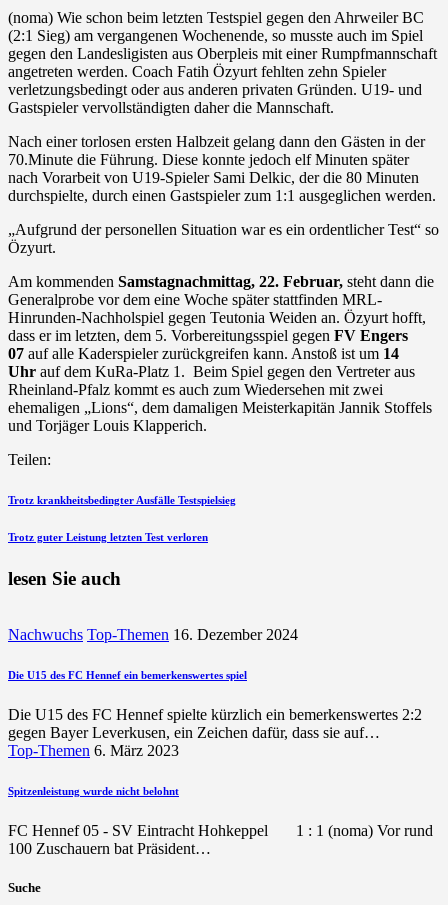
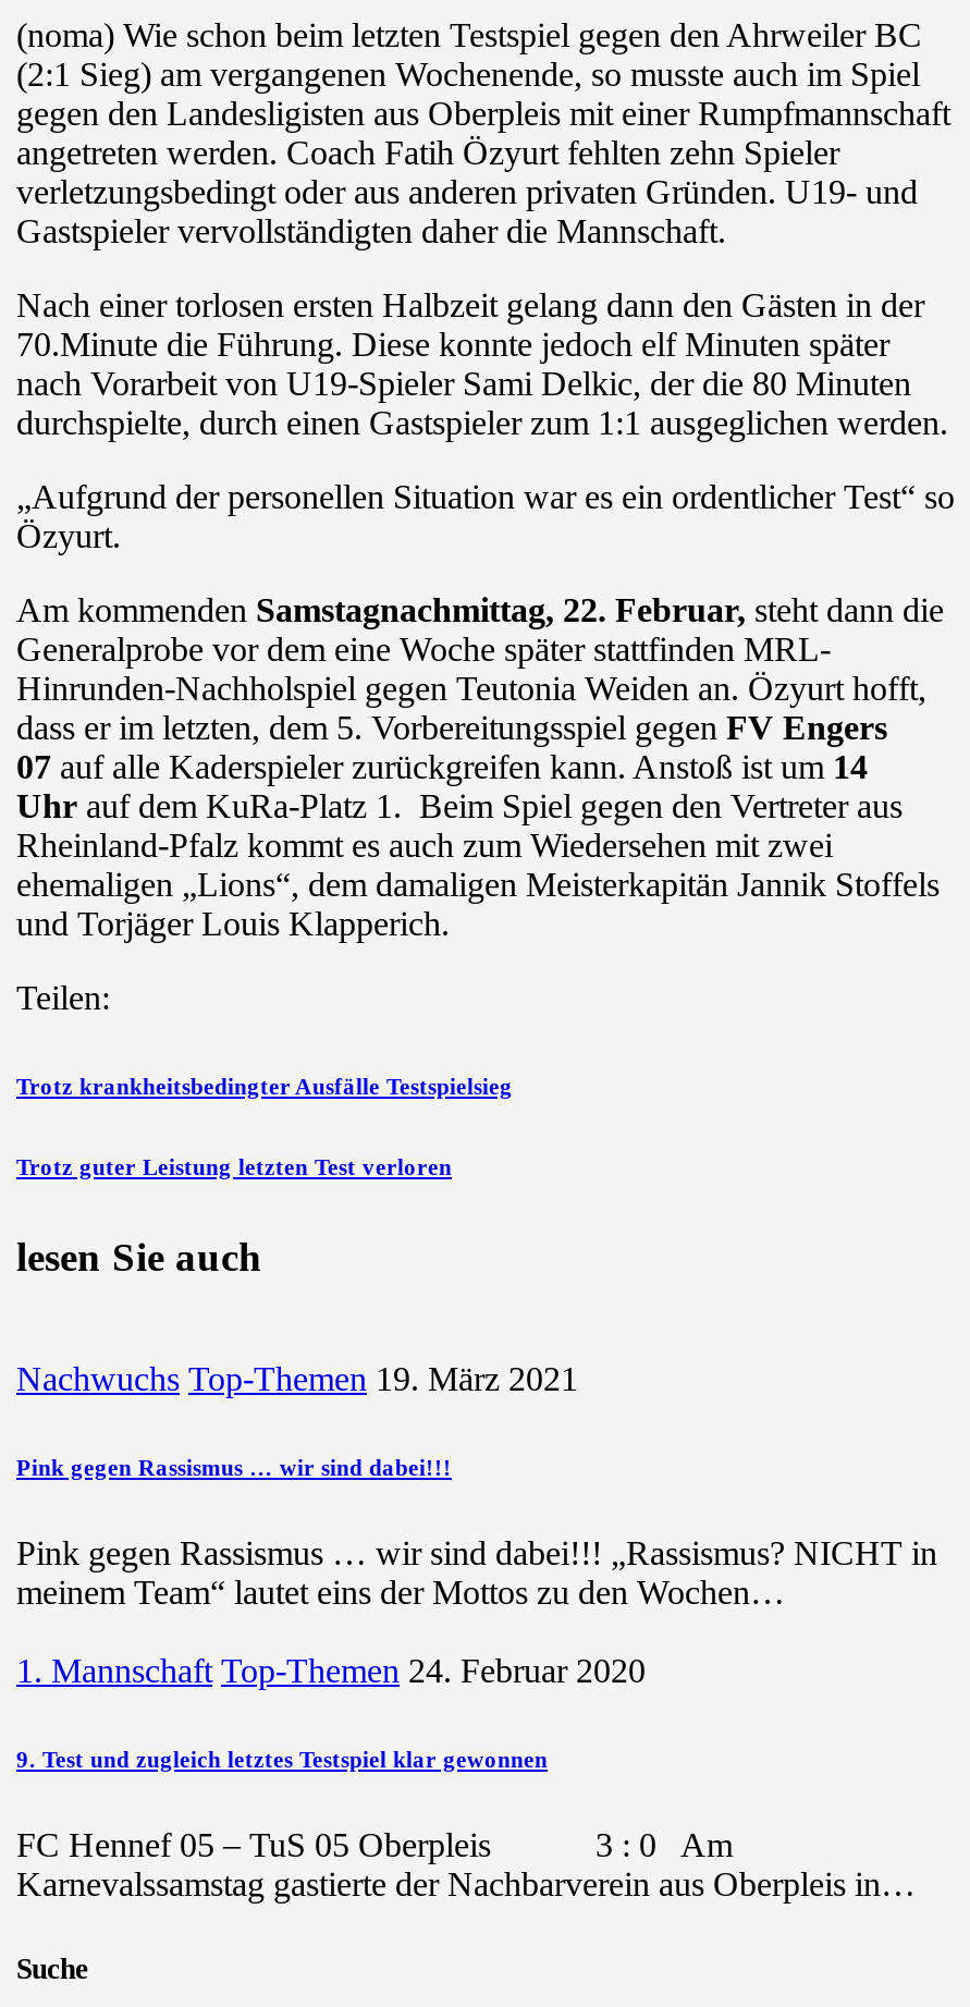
[8,626,433,857] Nachwuchs Top-Themen 16. Dezember 2024 | Die U15 des FC Hennef ein bemerkenswertes spiel | Die U15 des FC Hennef spielte kürzlich ein bemerkenswertes 2:2 | gegen Bayer Leverkusen, ein Zeichen dafür, dass sie auf… | Top-Themen 6. März 2023 | Spitzenleistung wurde nicht belohnt | FC Hennef 05 - SV Eintracht Hohkeppel 1 : 1 (noma) Vor rund | 100 Zuschauern bat Präsident… -> [16,1361,937,1903] Nachwuchs Top-Themen 19. März 2021 | Pink gegen Rassismus … wir sind dabei!!! | Pink gegen Rassismus … wir sind dabei!!! „Rassismus? NICHT in | meinem Team“ lautet eins der Mottos zu den Wochen… | 1. Mannschaft Top-Themen 24. Februar 2020 | 9. Test und zugleich letztes Testspiel klar gewonnen | FC Hennef 05 – TuS 05 Oberpleis 3 : 0 Am | Karnevalssamstag gastierte der Nachbarverein aus Oberpleis in…

